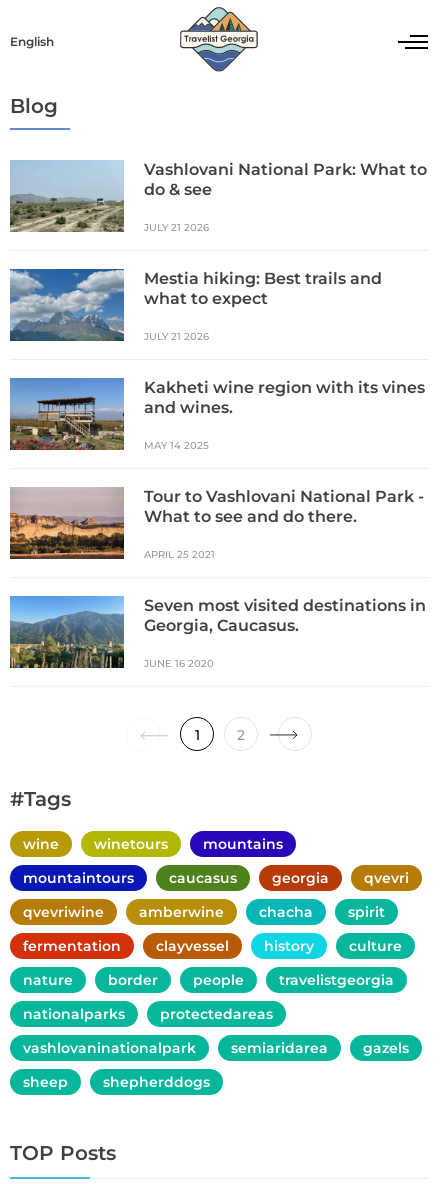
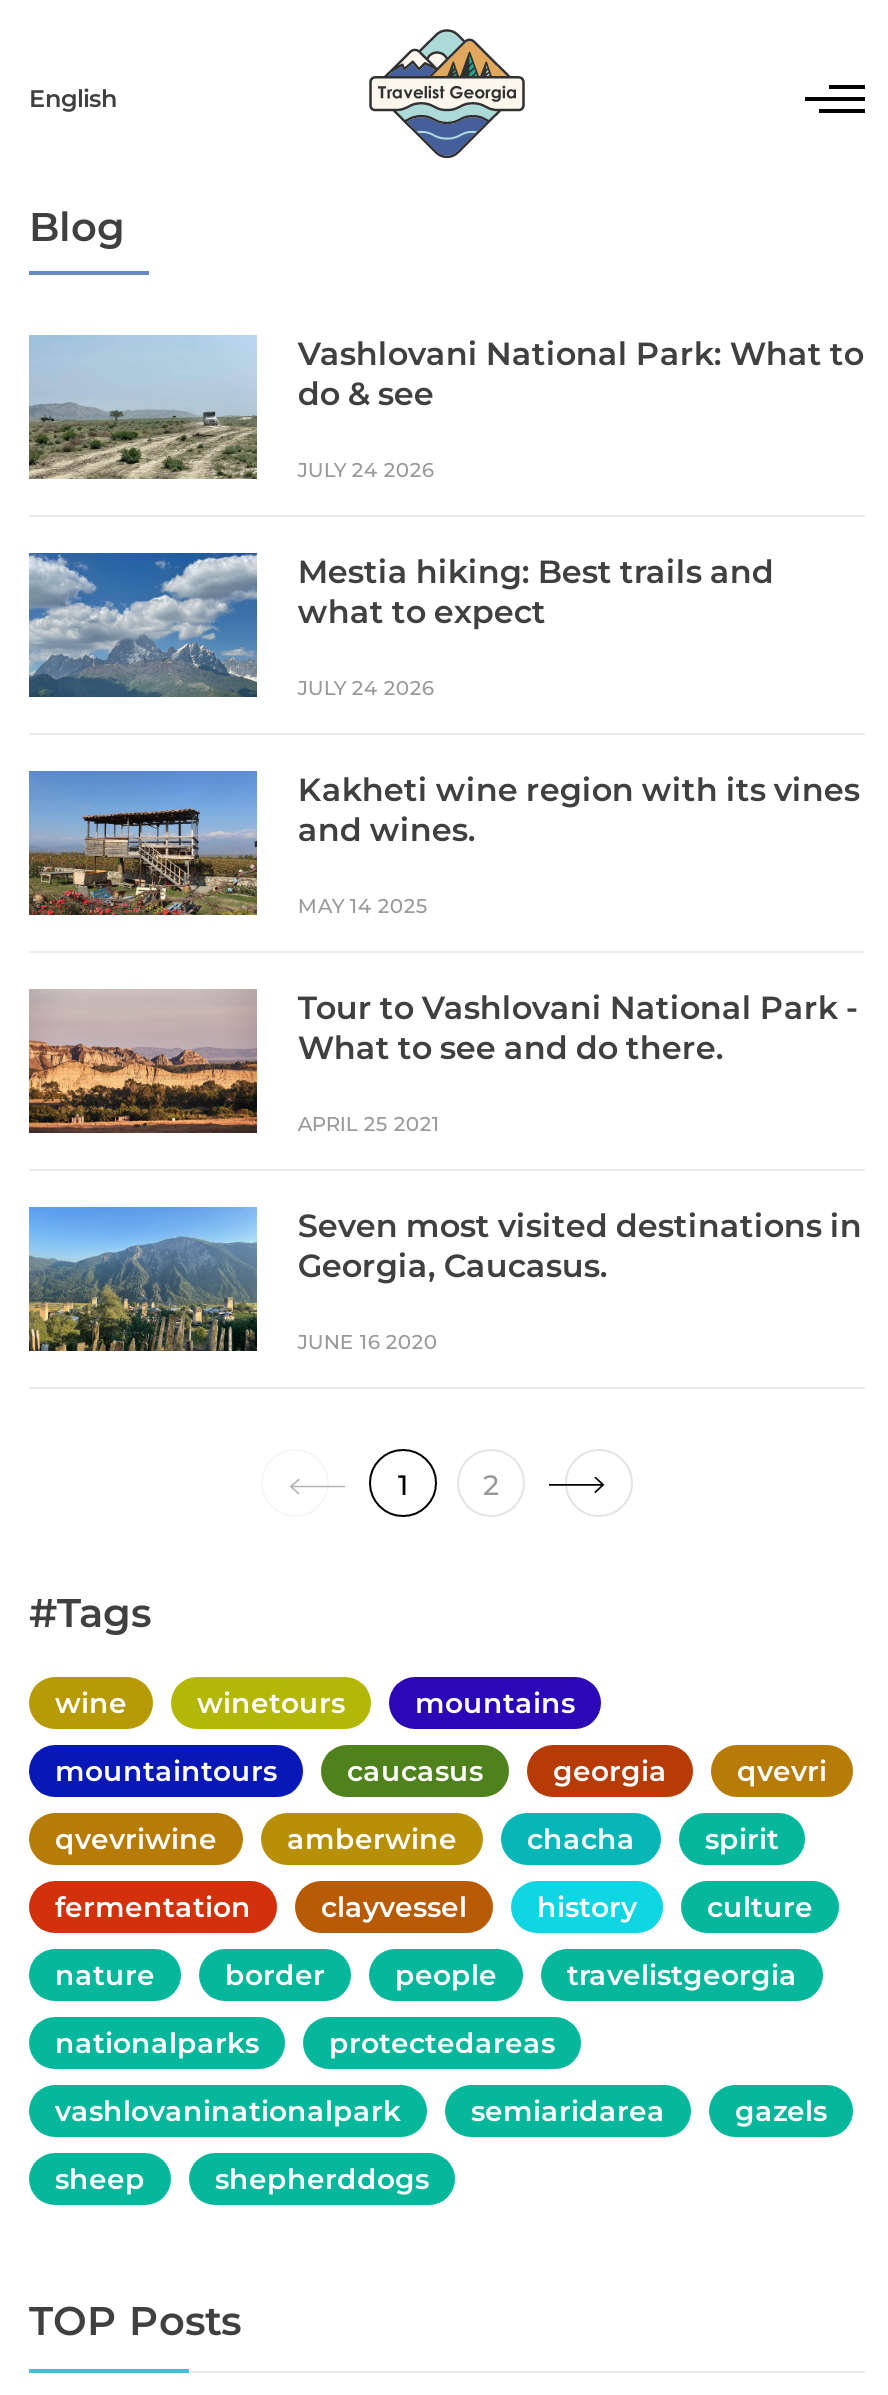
[144,221,209,234] JULY 21 2026 -> [298,457,434,483] JULY 24 2026
[144,330,209,343] JULY 21 2026 -> [298,675,434,701] JULY 24 2026

